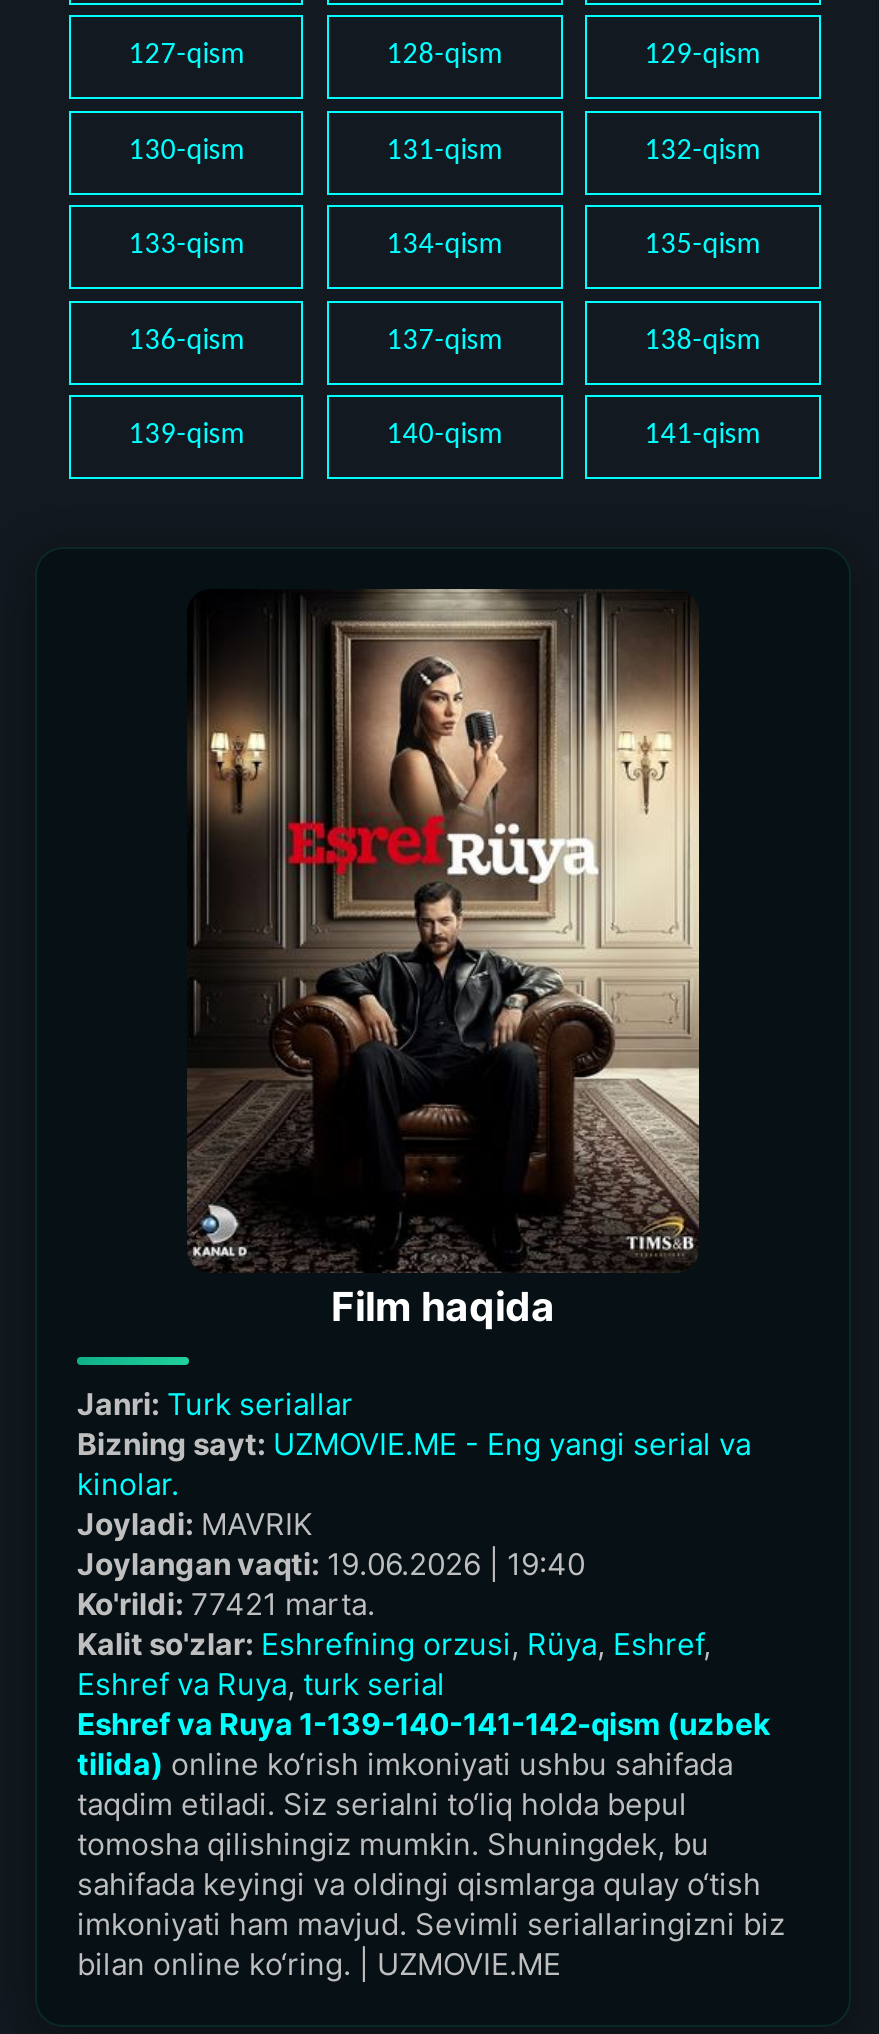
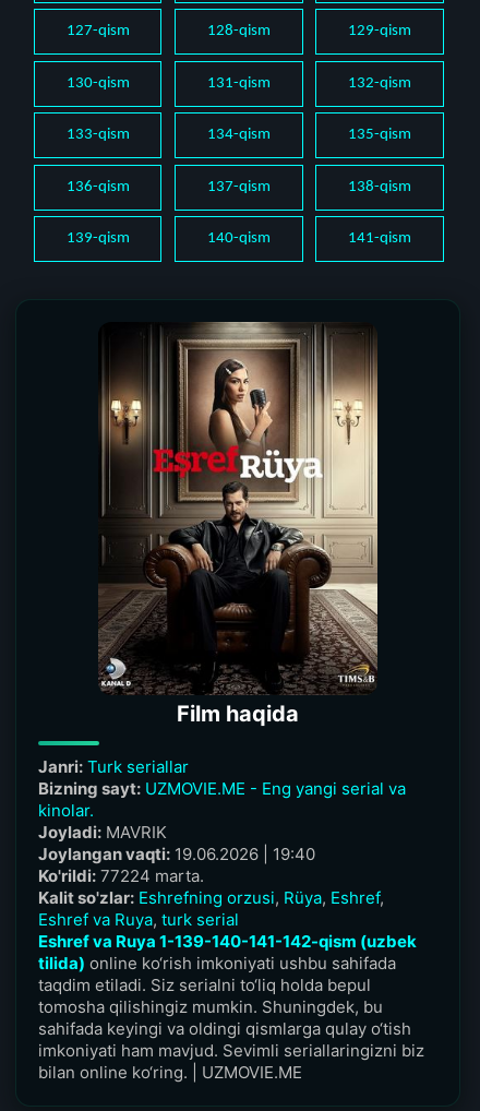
[77,1584,375,1622] Ko'rildi: 77421 marta. -> [38,865,204,886] Ko'rildi: 77224 marta.

